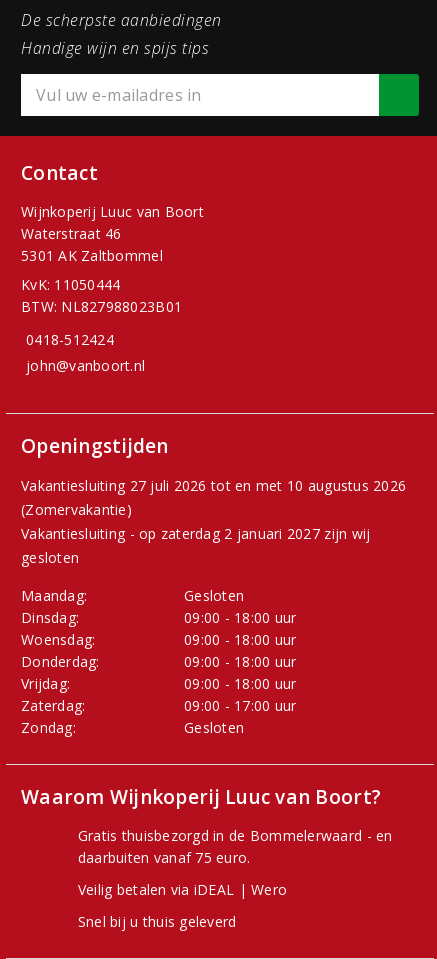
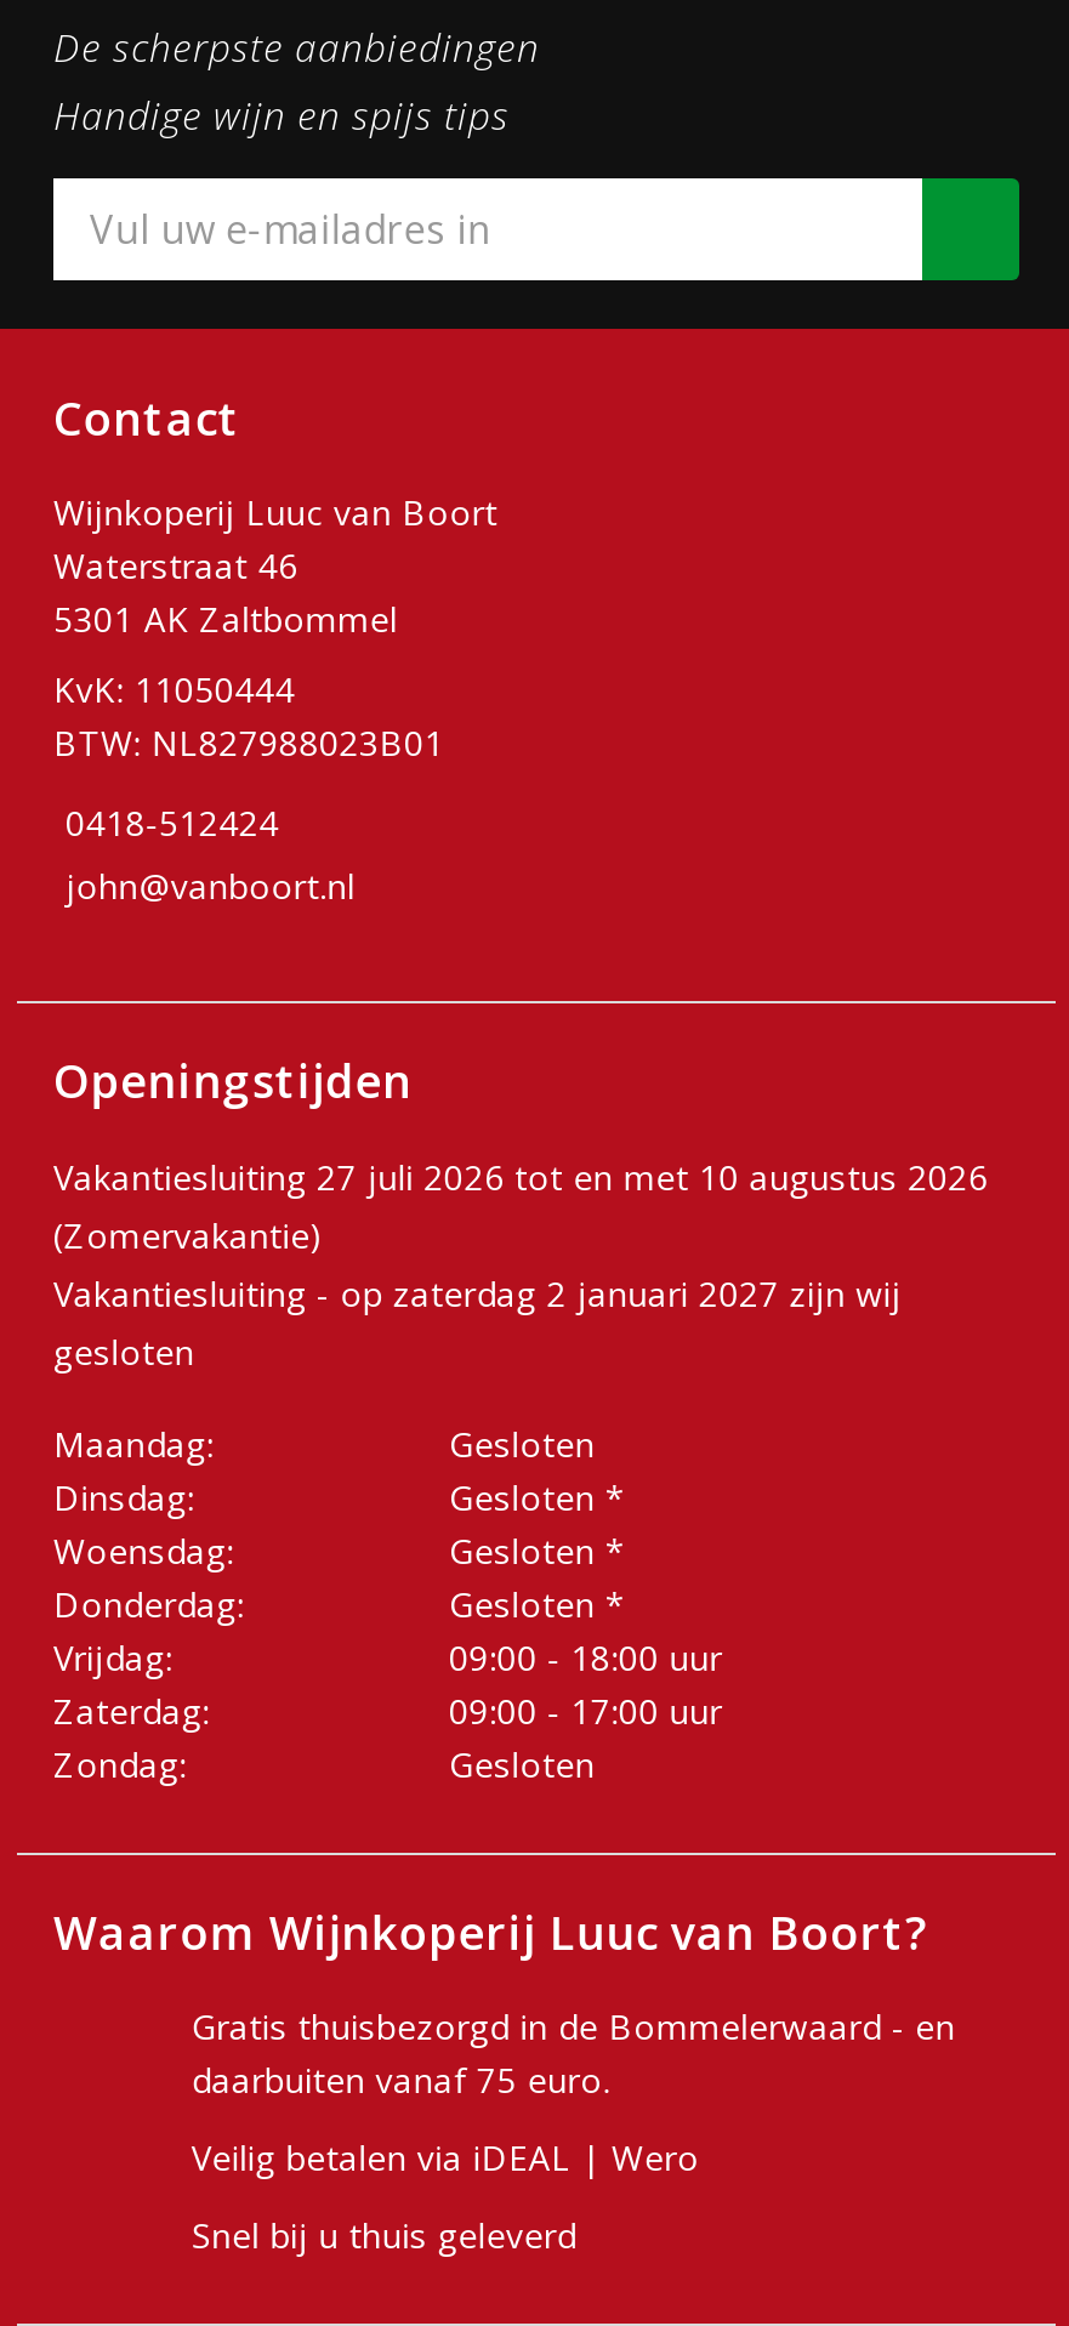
[184,608,296,627] 09:00 - 18:00 uur -> [449,1475,625,1521] Gesloten *
[184,630,296,649] 09:00 - 18:00 uur -> [449,1528,625,1574] Gesloten *
[184,652,296,671] 09:00 - 18:00 uur -> [449,1581,625,1628] Gesloten *

